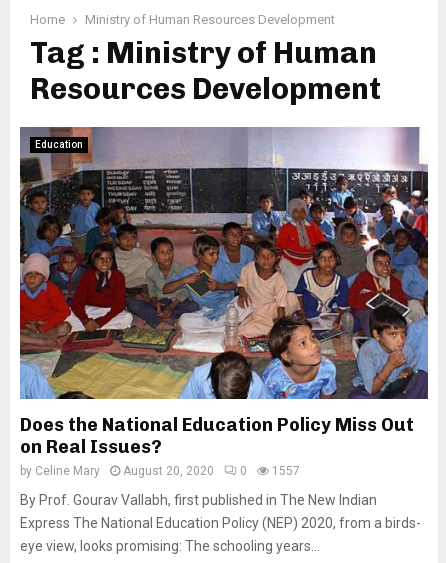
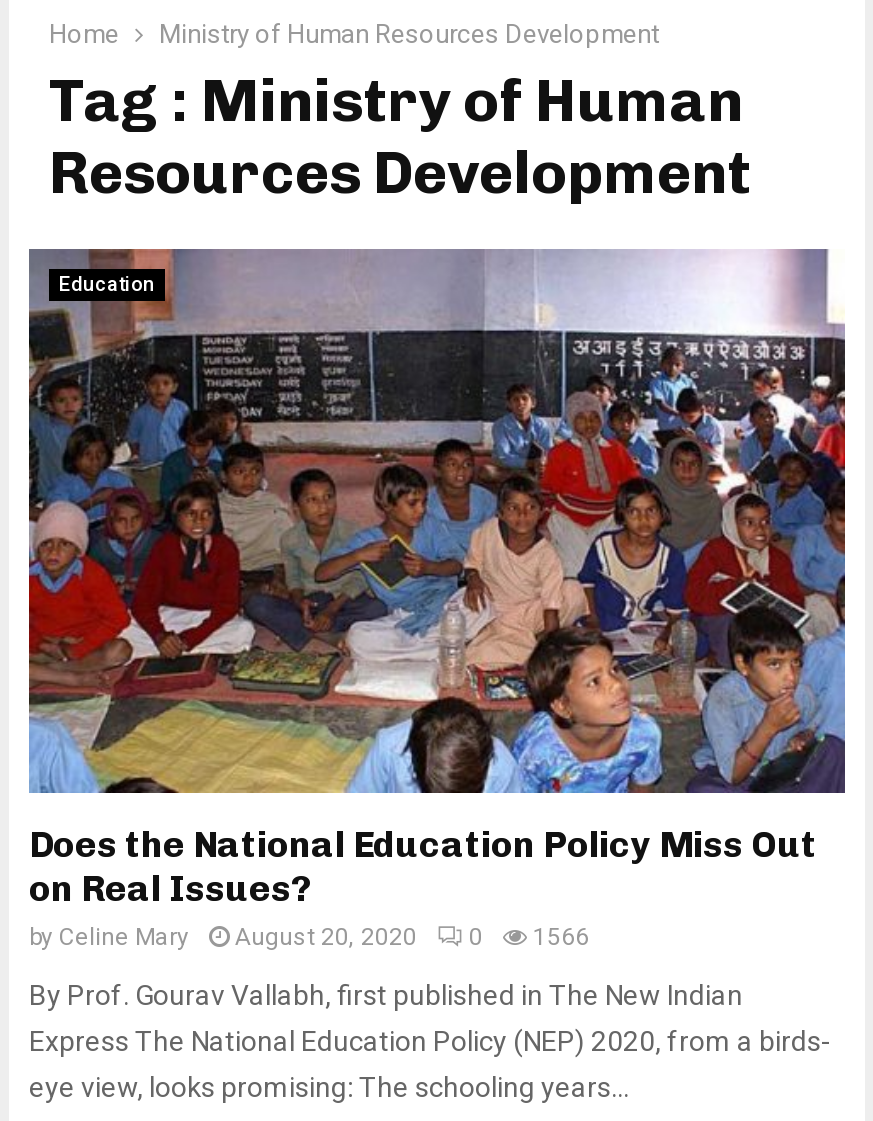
[272,464,300,478] 1557 -> [533,923,589,951] 1566

